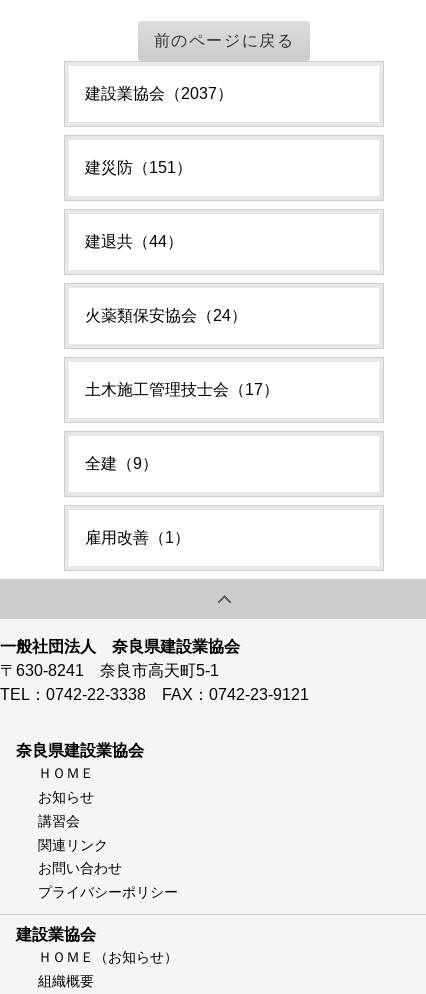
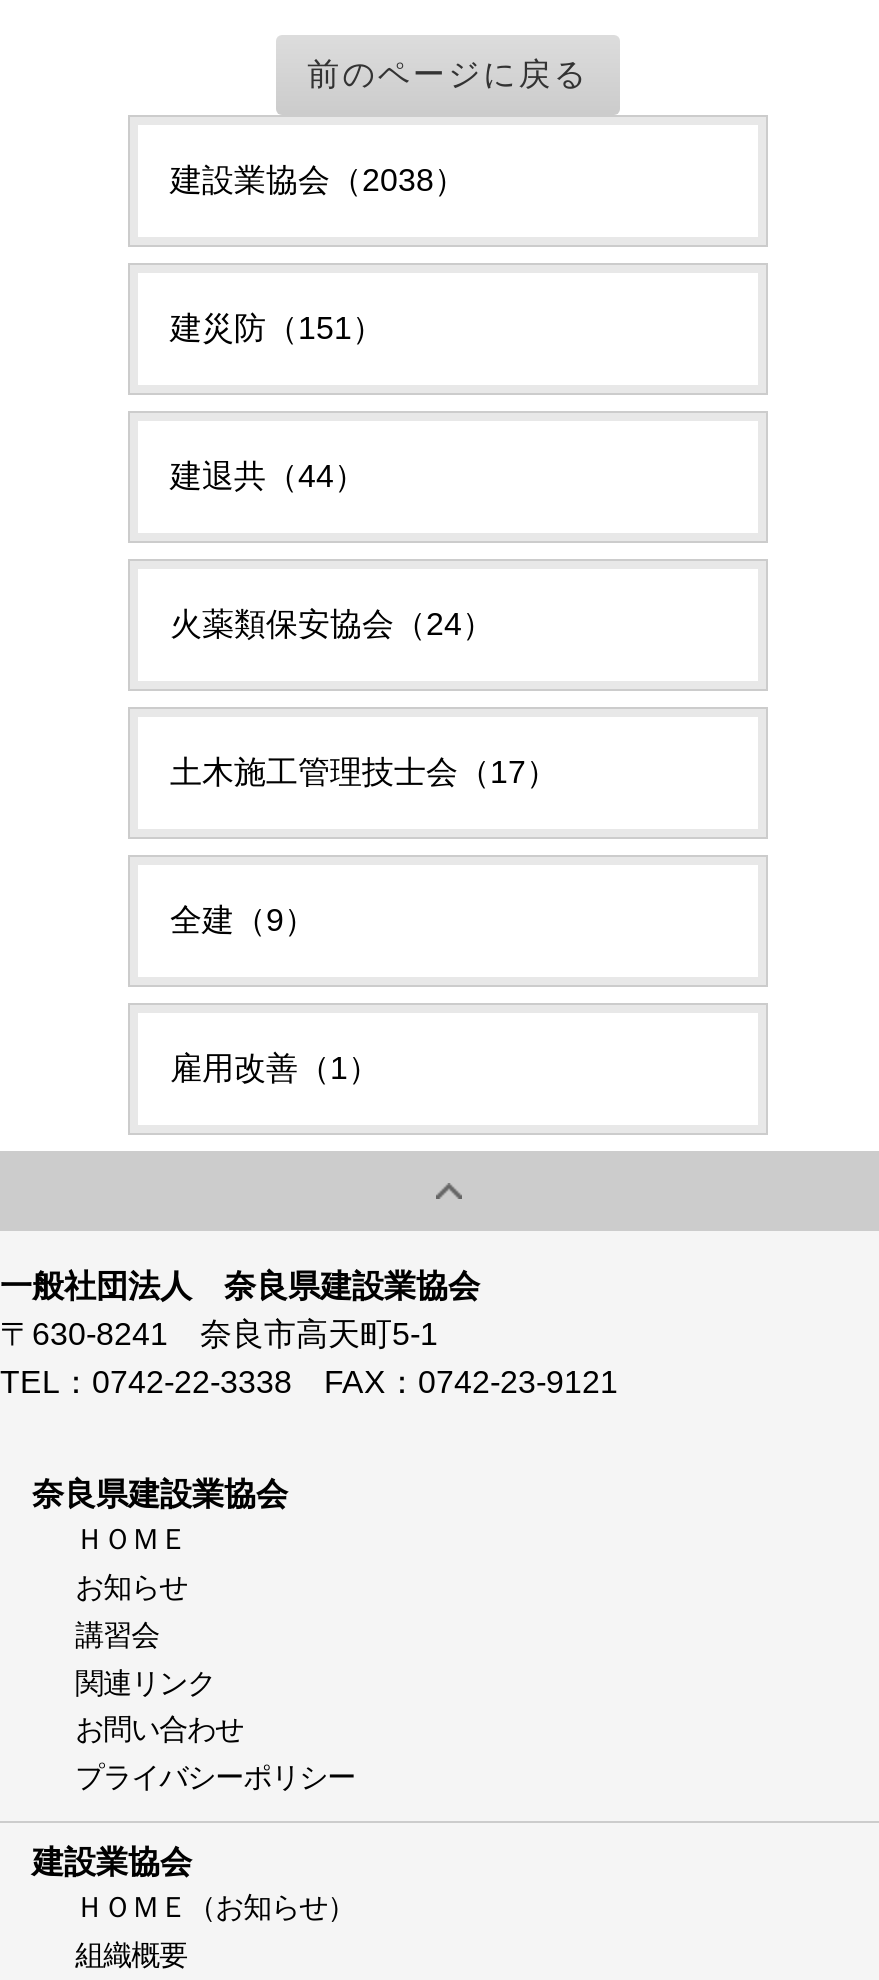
[85,85,233,102] 建設業協会（2037） -> [170,163,466,197] 建設業協会（2038）

